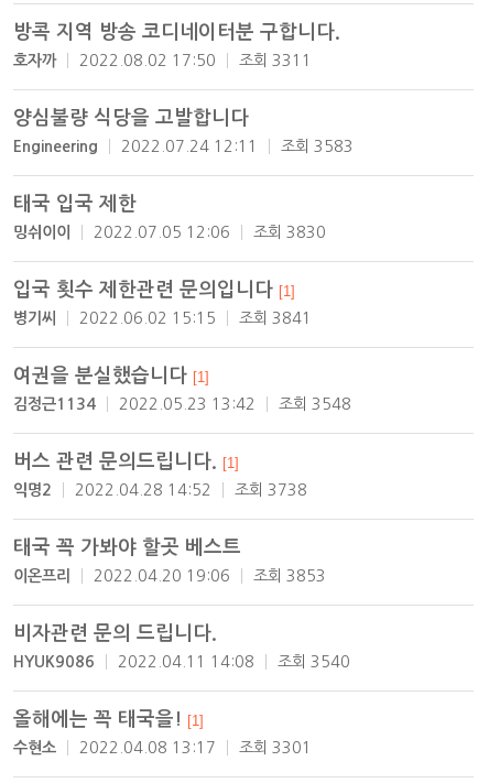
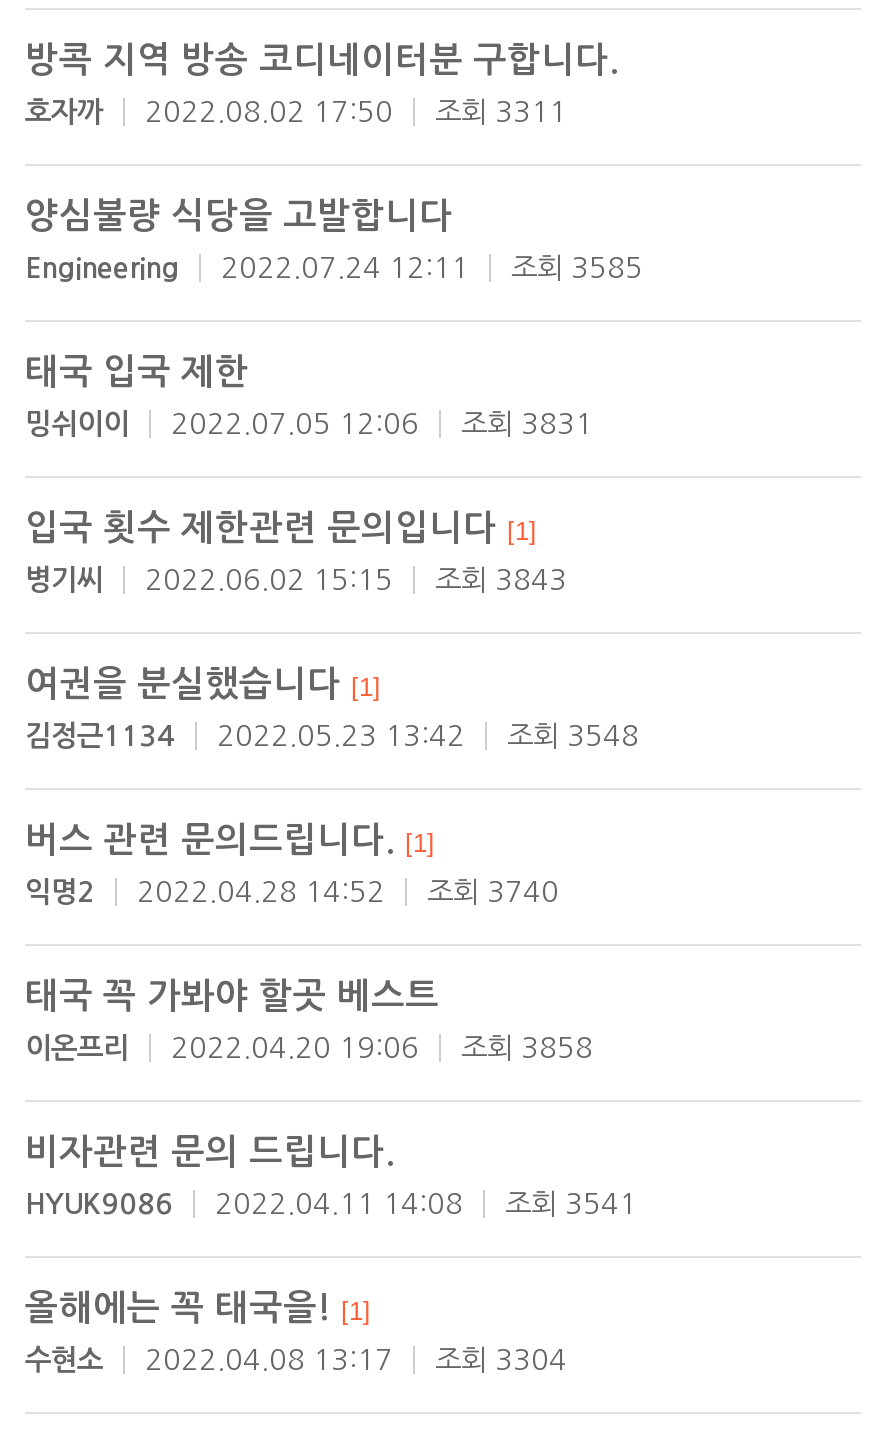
[13,139,354,154] Engineering 2022.07.24 12:11 조회 3583 -> [25,254,643,282] Engineering 2022.07.24 12:11 조회 3585
[13,225,326,240] 밍쉬이이 2022.07.05 12:06 조회 3830 -> [25,410,593,438] 밍쉬이이 2022.07.05 12:06 조회 3831
[13,311,312,326] 병기씨 2022.06.02 15:15 조회 3841 -> [25,566,567,594] 병기씨 2022.06.02 15:15 조회 3843
[13,482,307,498] 익명2 2022.04.28 14:52 조회 3738 -> [25,878,559,906] 익명2 2022.04.28 14:52 조회 3740
[13,568,326,584] 이온프리 2022.04.20 19:06 조회 3853 -> [25,1034,593,1062] 이온프리 2022.04.20 19:06 조회 3858
[13,654,350,670] HYUK9086 2022.04.11 14:08 조회 3540 -> [25,1190,637,1218] HYUK9086 2022.04.11 14:08 조회 3541
[13,740,312,755] 수현소 2022.04.08 13:17 조회 3301 -> [25,1346,567,1374] 수현소 2022.04.08 13:17 조회 3304

